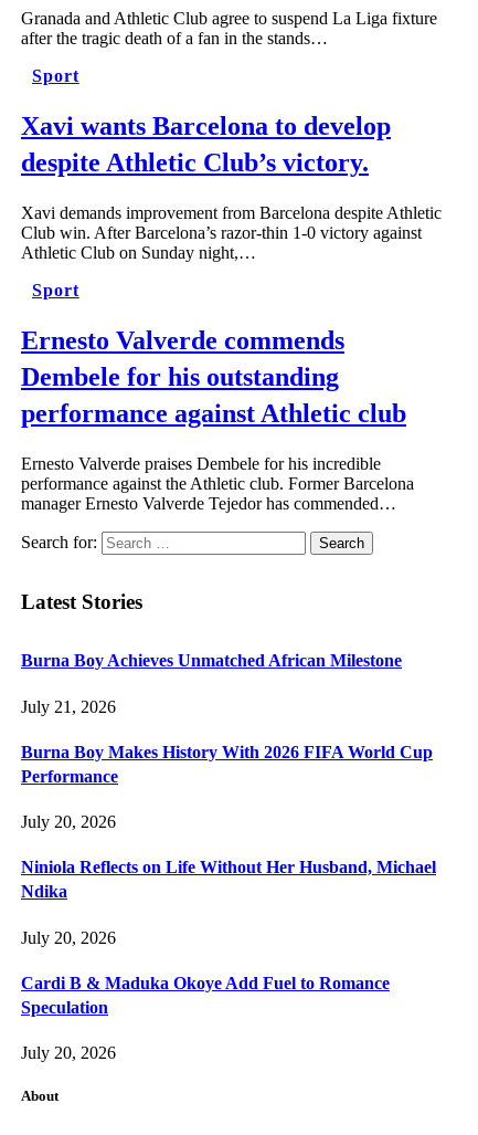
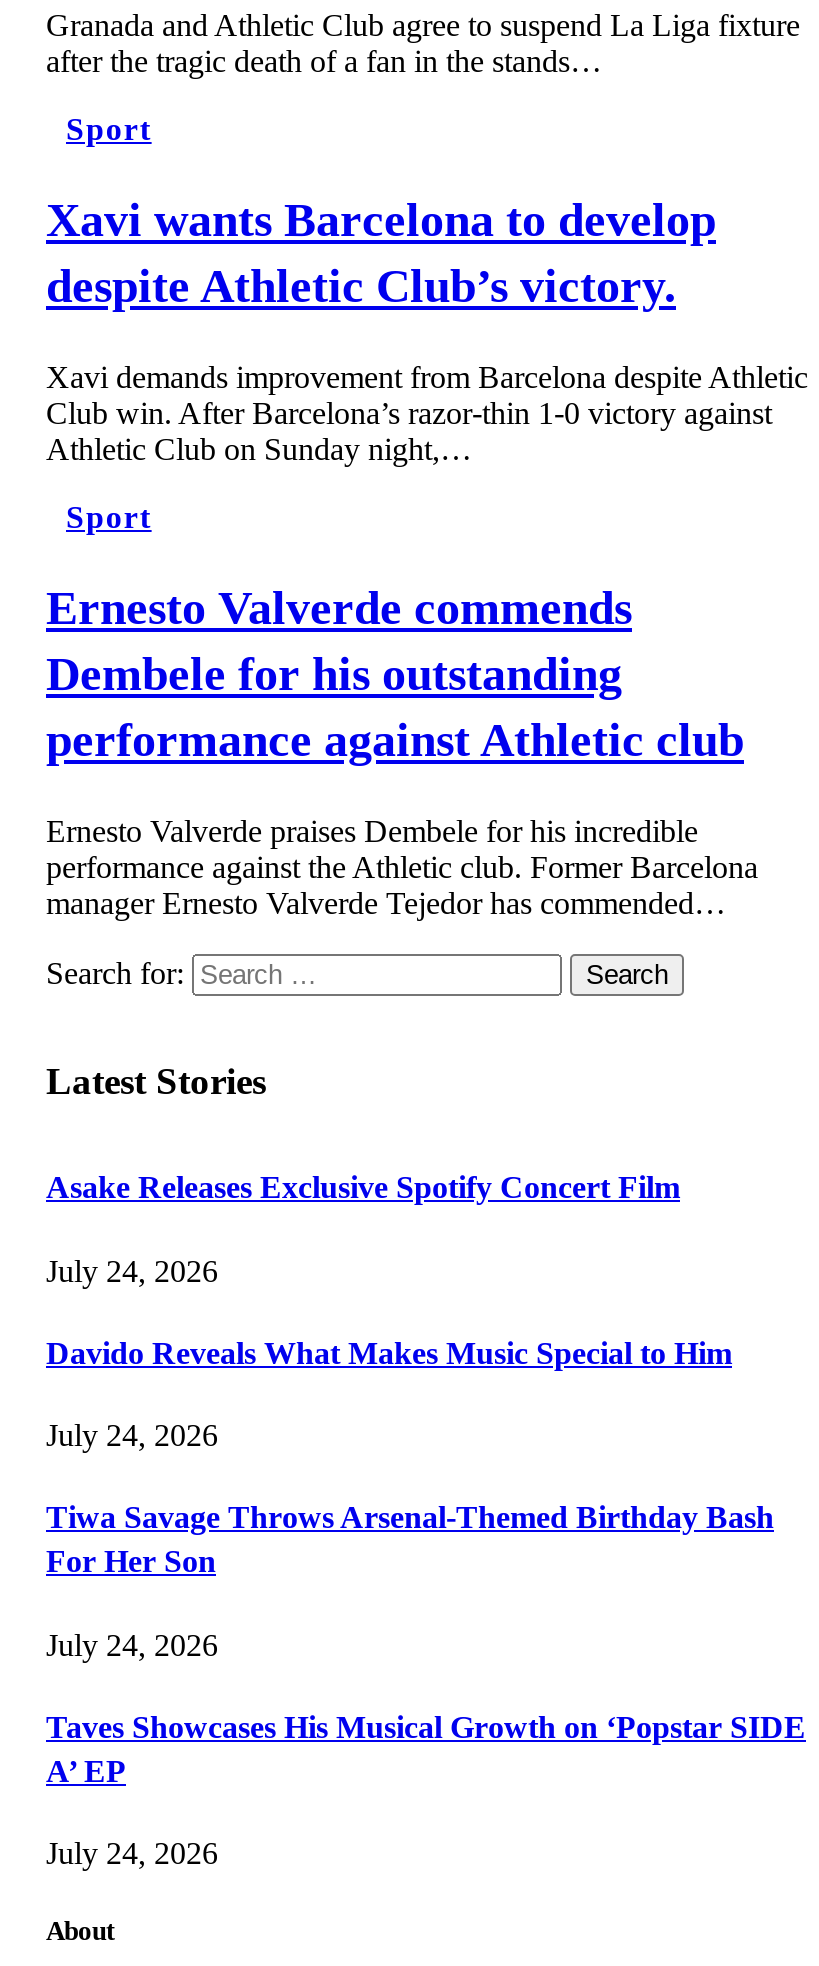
[21,651,402,670] Burna Boy Achieves Unmatched African Milestone -> [46,1171,680,1205] Asake Releases Exclusive Spotify Concert Film
[21,697,116,716] July 21, 2026 -> [46,1253,218,1287] July 24, 2026
[21,743,433,786] Burna Boy Makes History With 2026 FIFA World Cup | Performance -> [46,1336,732,1370] Davido Reveals What Makes Music Special to Him
[21,813,116,831] July 20, 2026 -> [46,1418,218,1452] July 24, 2026
[21,858,436,901] Niniola Reflects on Life Without Her Husband, Michael | Ndika -> [46,1501,774,1579] Tiwa Savage Throws Arsenal-Themed Birthday Bash | For Her Son
[21,928,116,947] July 20, 2026 -> [46,1627,218,1661] July 24, 2026
[21,974,390,1017] Cardi B & Maduka Okoye Add Fuel to Romance | Speculation -> [46,1710,806,1788] Taves Showcases His Musical Growth on ‘Popstar SIDE | A’ EP
[21,1043,116,1062] July 20, 2026 -> [46,1836,218,1870] July 24, 2026

